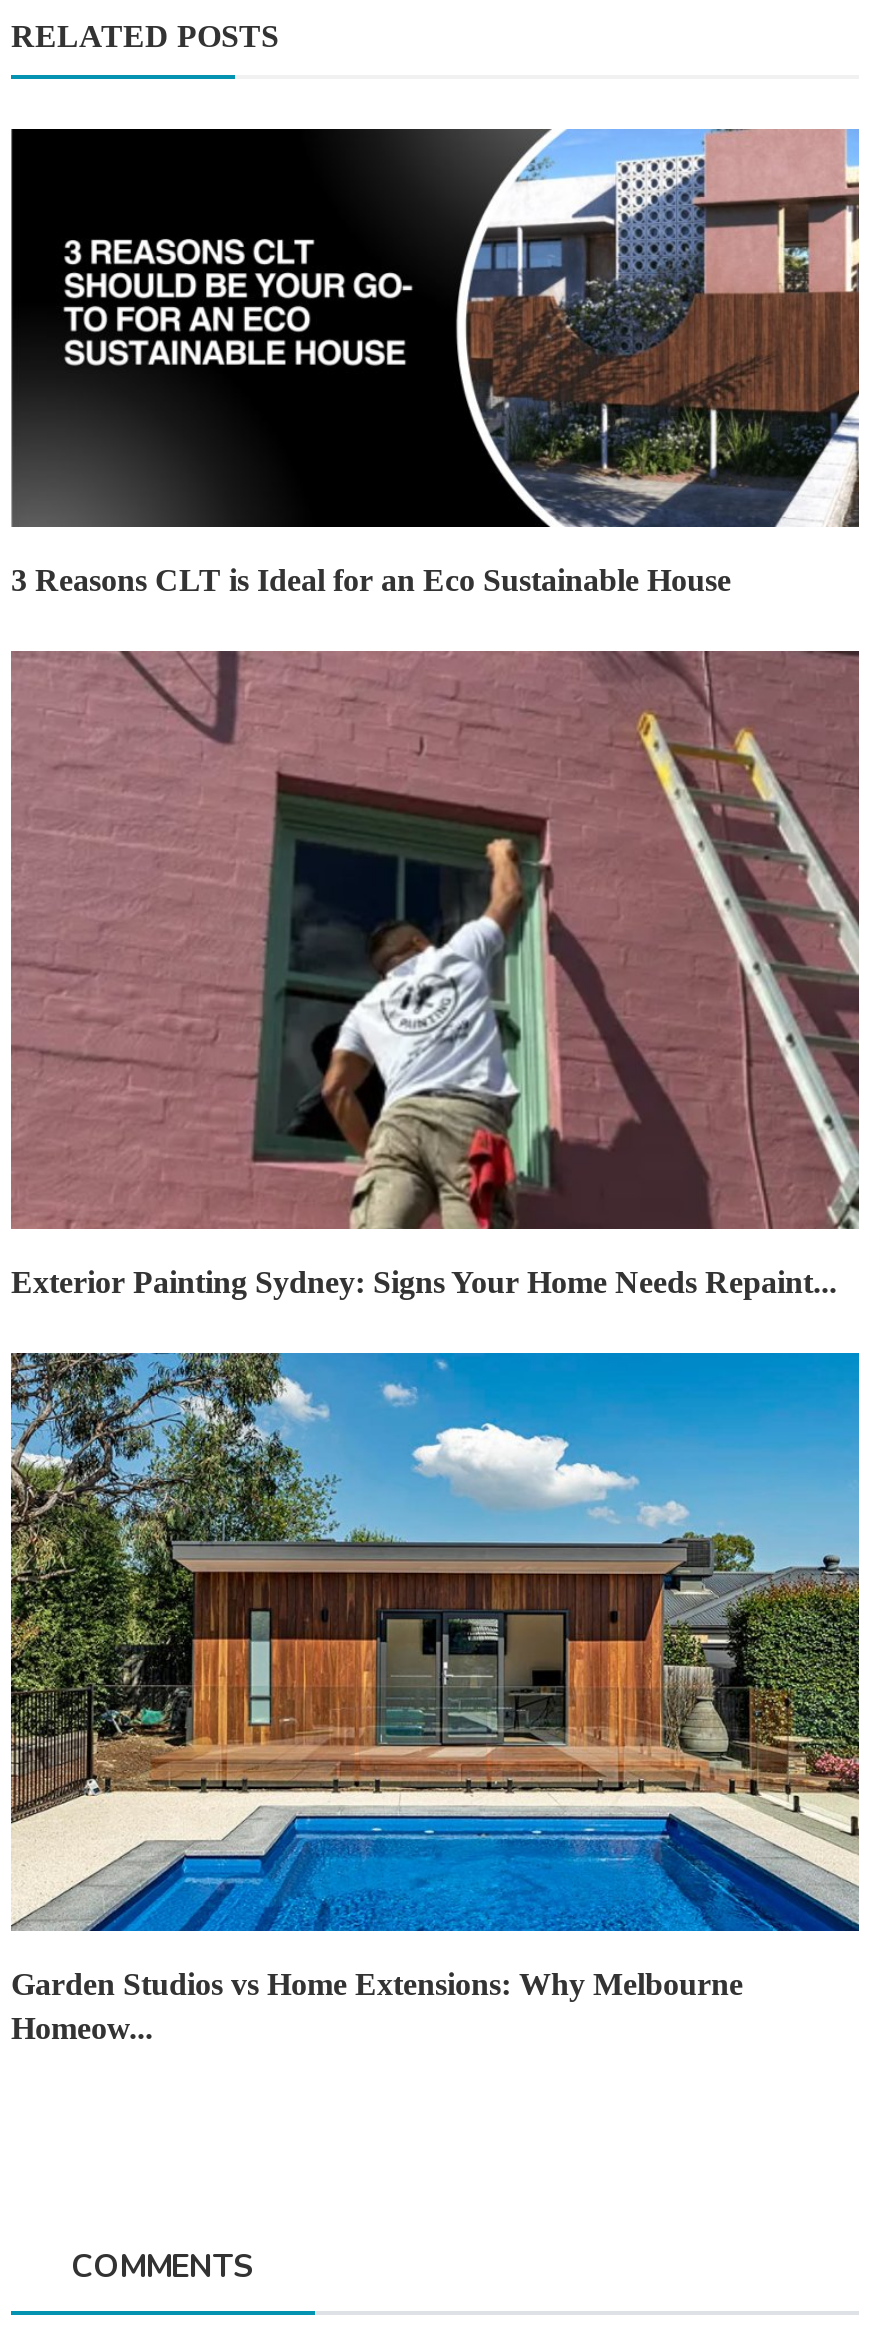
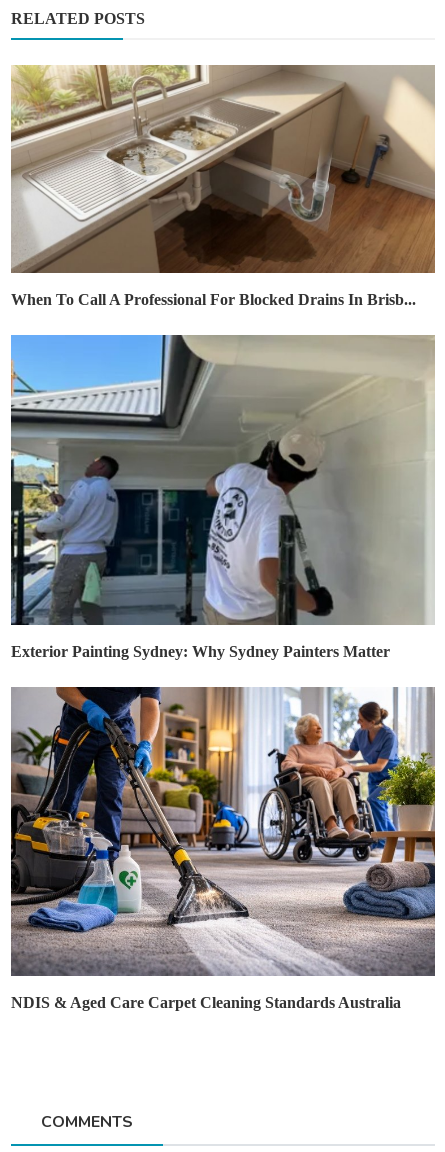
[9,127,861,596] [image] | 3 Reasons CLT is Ideal for an Eco Sustainable House -> [10,64,436,308] [image] | When To Call A Professional For Blocked Drains In Brisb...
[9,649,861,1299] [image] | Exterior Painting Sydney: Signs Your Home Needs Repaint... -> [10,326,435,660] [image] | Exterior Painting Sydney: Why Sydney Painters Matter
[9,1351,861,2046] [image] | Garden Studios vs Home Extensions: Why Melbourne | Homeow... -> [10,677,436,1011] [image] | NDIS & Aged Care Carpet Cleaning Standards Australia

